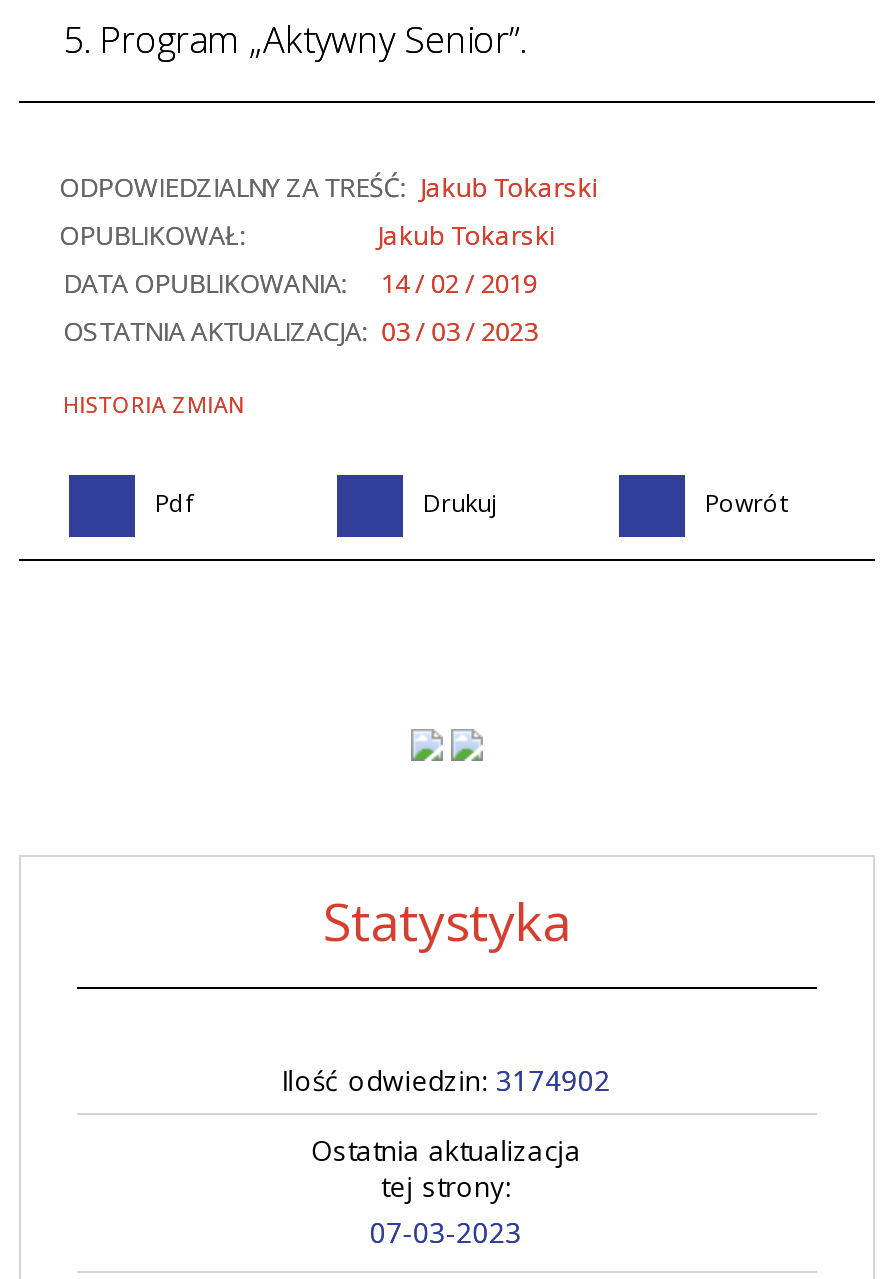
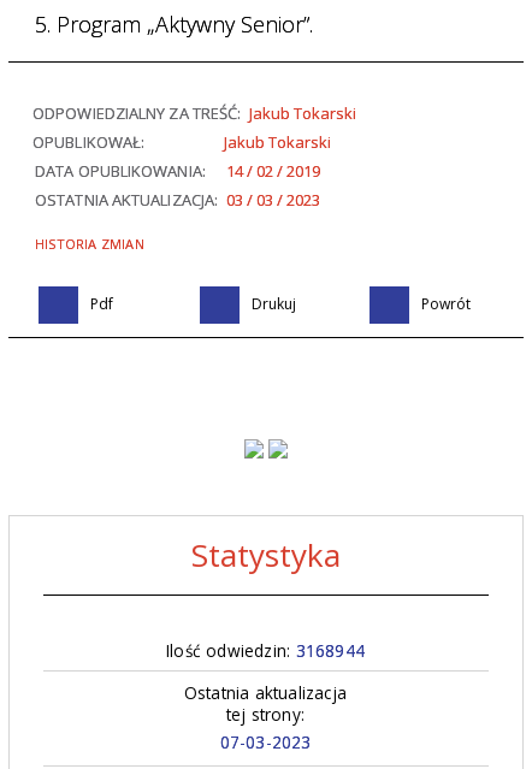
[281,1062,611,1100] Ilość odwiedzin: 3174902 -> [166,639,365,662] Ilość odwiedzin: 3168944

